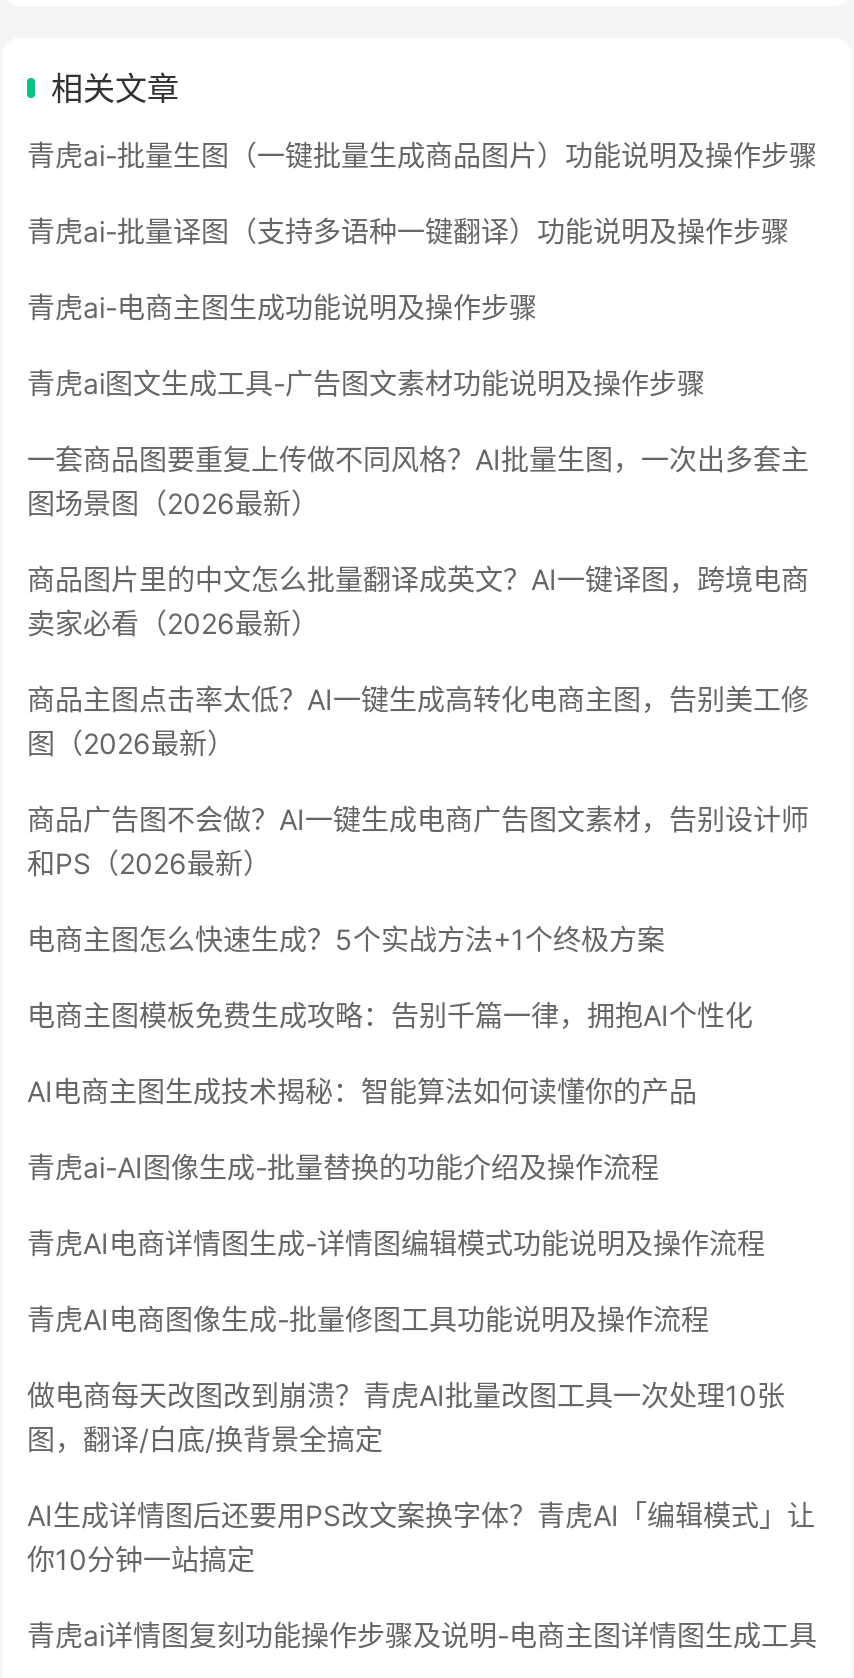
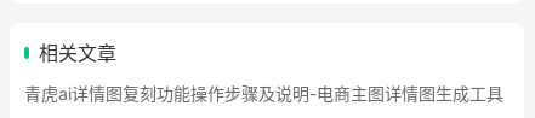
[27,138,817,1576] 青虎ai-批量生图（一键批量生成商品图片）功能说明及操作步骤 | 青虎ai-批量译图（支持多语种一键翻译）功能说明及操作步骤 | 青虎ai-电商主图生成功能说明及操作步骤 | 青虎ai图文生成工具-广告图文素材功能说明及操作步骤 | 一套商品图要重复上传做不同风格？AI批量生图，一次出多套主 | 图场景图（2026最新） | 商品图片里的中文怎么批量翻译成英文？AI一键译图，跨境电商 | 卖家必看（2026最新） | 商品主图点击率太低？AI一键生成高转化电商主图，告别美工修 | 图（2026最新） | 商品广告图不会做？AI一键生成电商广告图文素材，告别设计师 | 和PS（2026最新） | 电商主图怎么快速生成？5个实战方法+1个终极方案 | 电商主图模板免费生成攻略：告别千篇一律，拥抱AI个性化 | AI电商主图生成技术揭秘：智能算法如何读懂你的产品 | 青虎ai-AI图像生成-批量替换的功能介绍及操作流程 | 青虎AI电商详情图生成-详情图编辑模式功能说明及操作流程 | 青虎AI电商图像生成-批量修图工具功能说明及操作流程 | 做电商每天改图改到崩溃？青虎AI批量改图工具一次处理10张 | 图，翻译/白底/换背景全搞定 | AI生成详情图后还要用PS改文案换字体？青虎AI「编辑模式」让 | 你10分钟一站搞定 -> none

